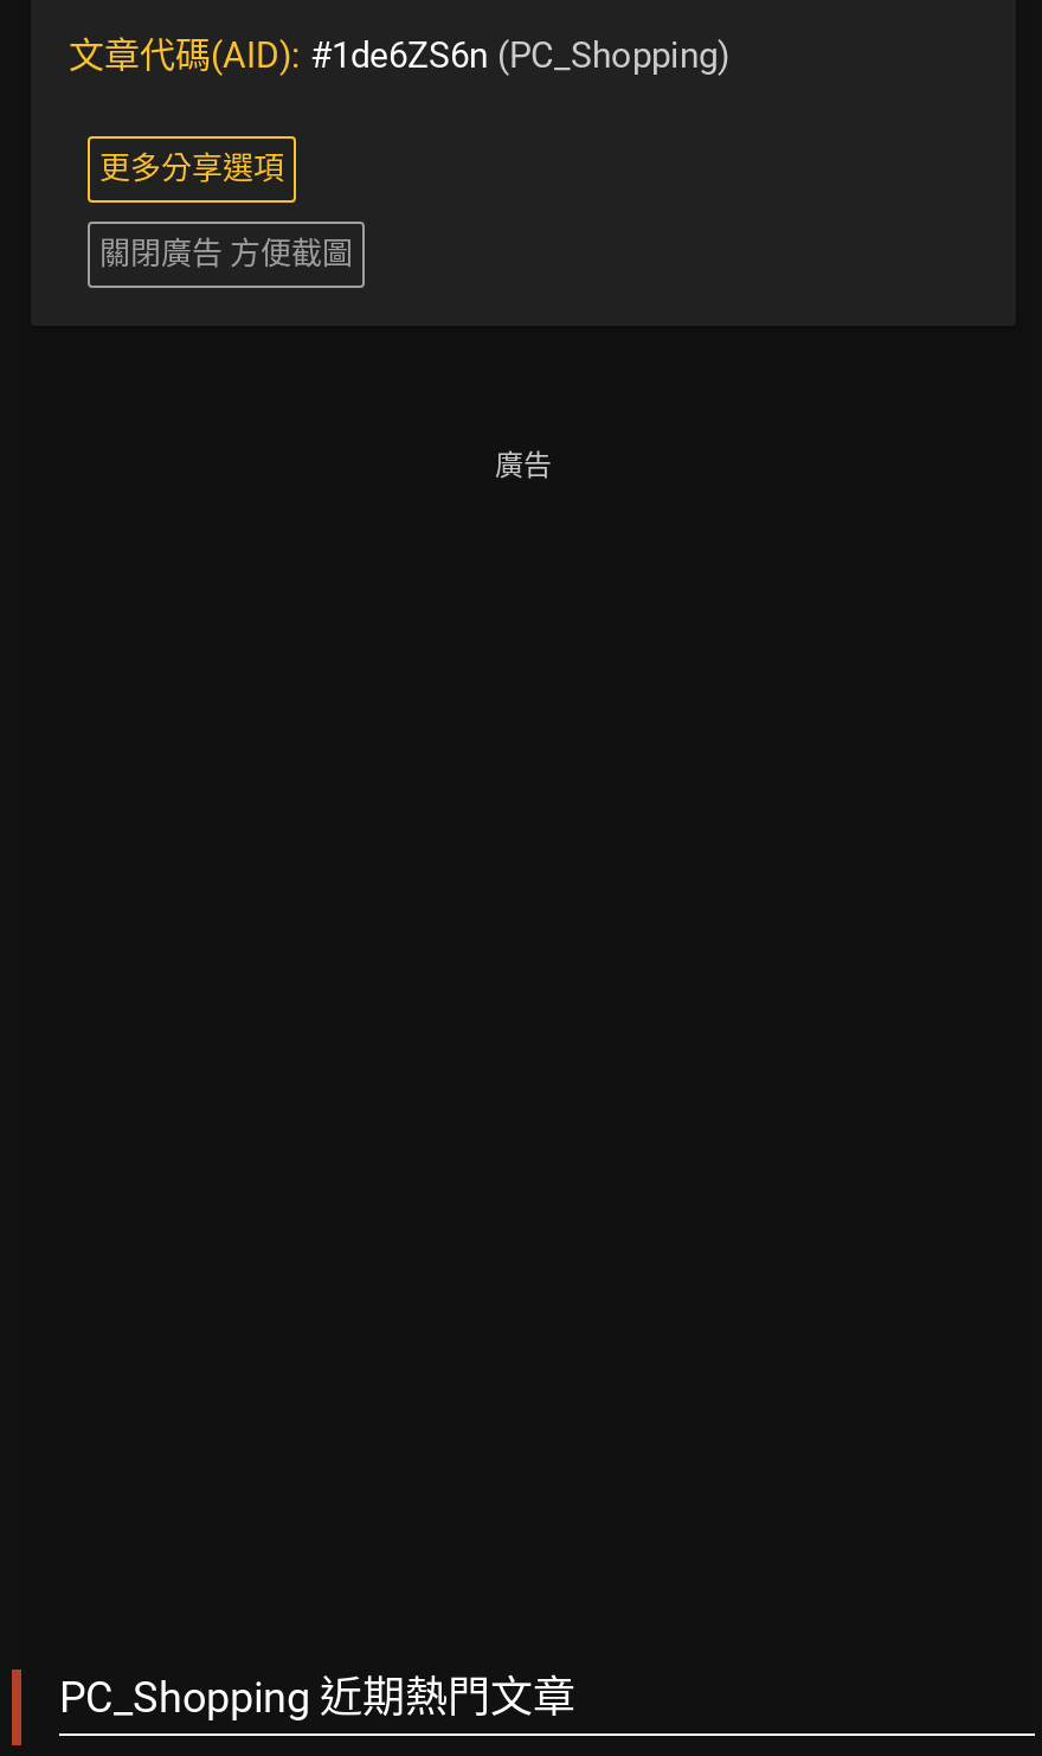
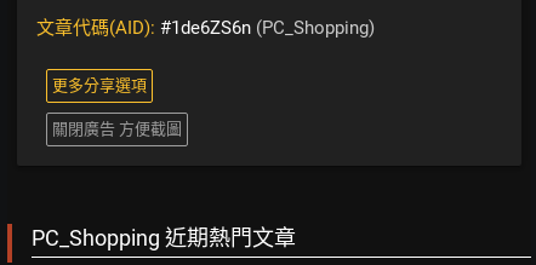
[495,449,552,482] 廣告 -> none

